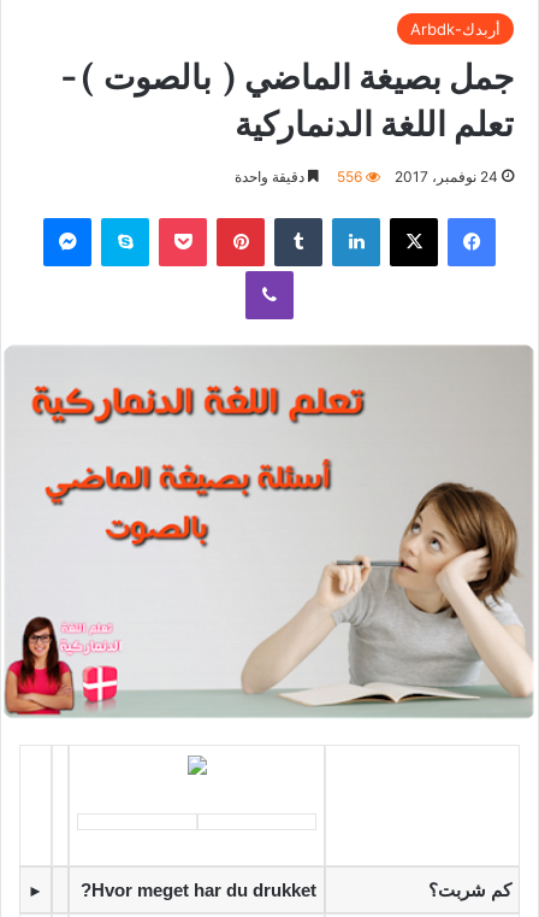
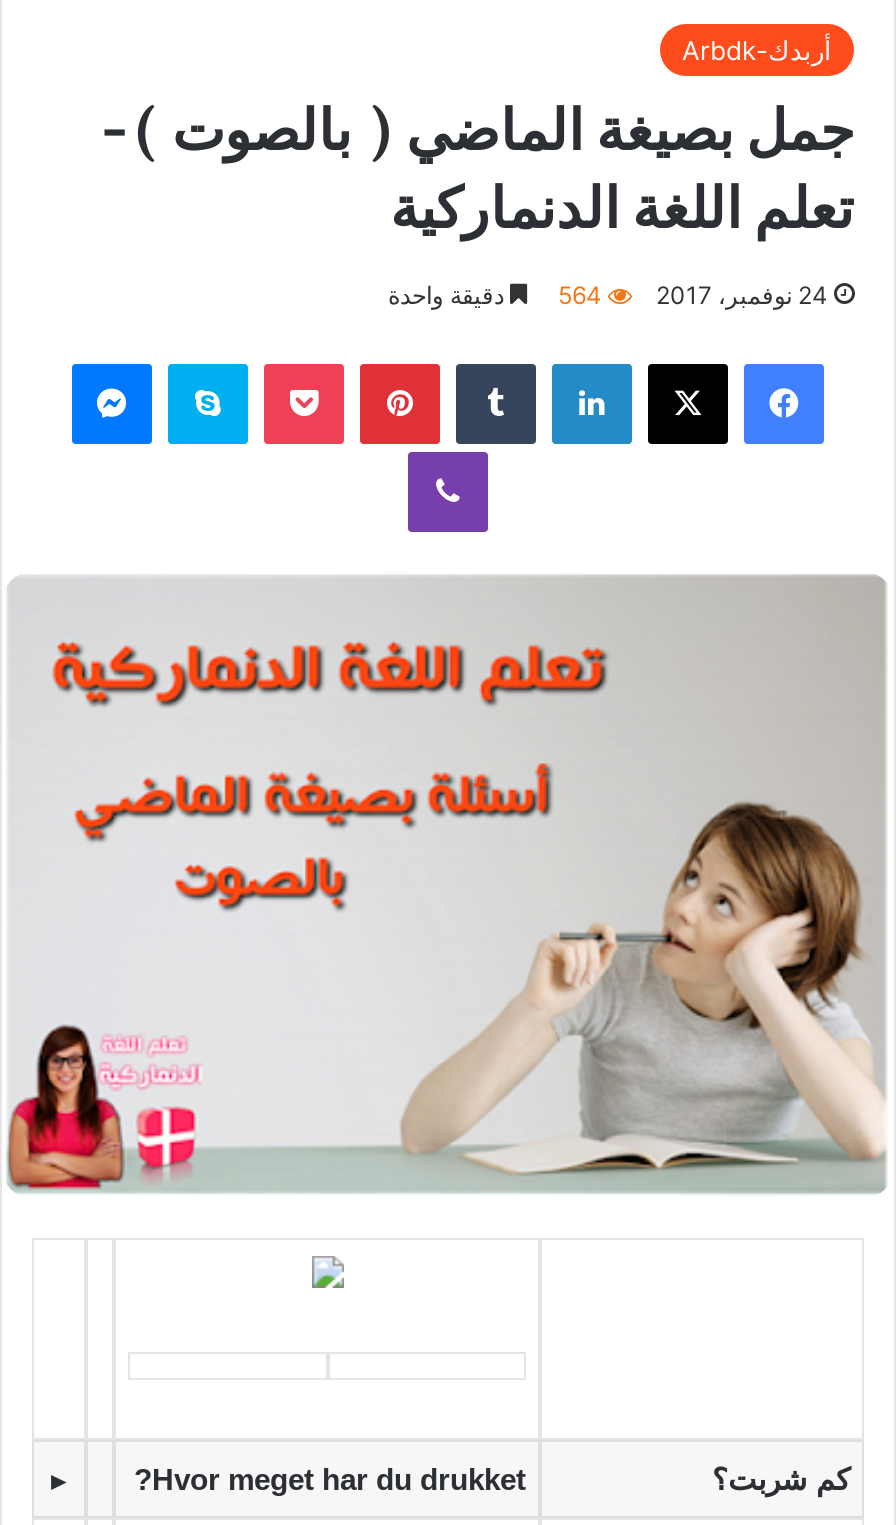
[235,167,362,185] 556 دقيقة واحدة -> [388,279,602,309] 564 دقيقة واحدة

